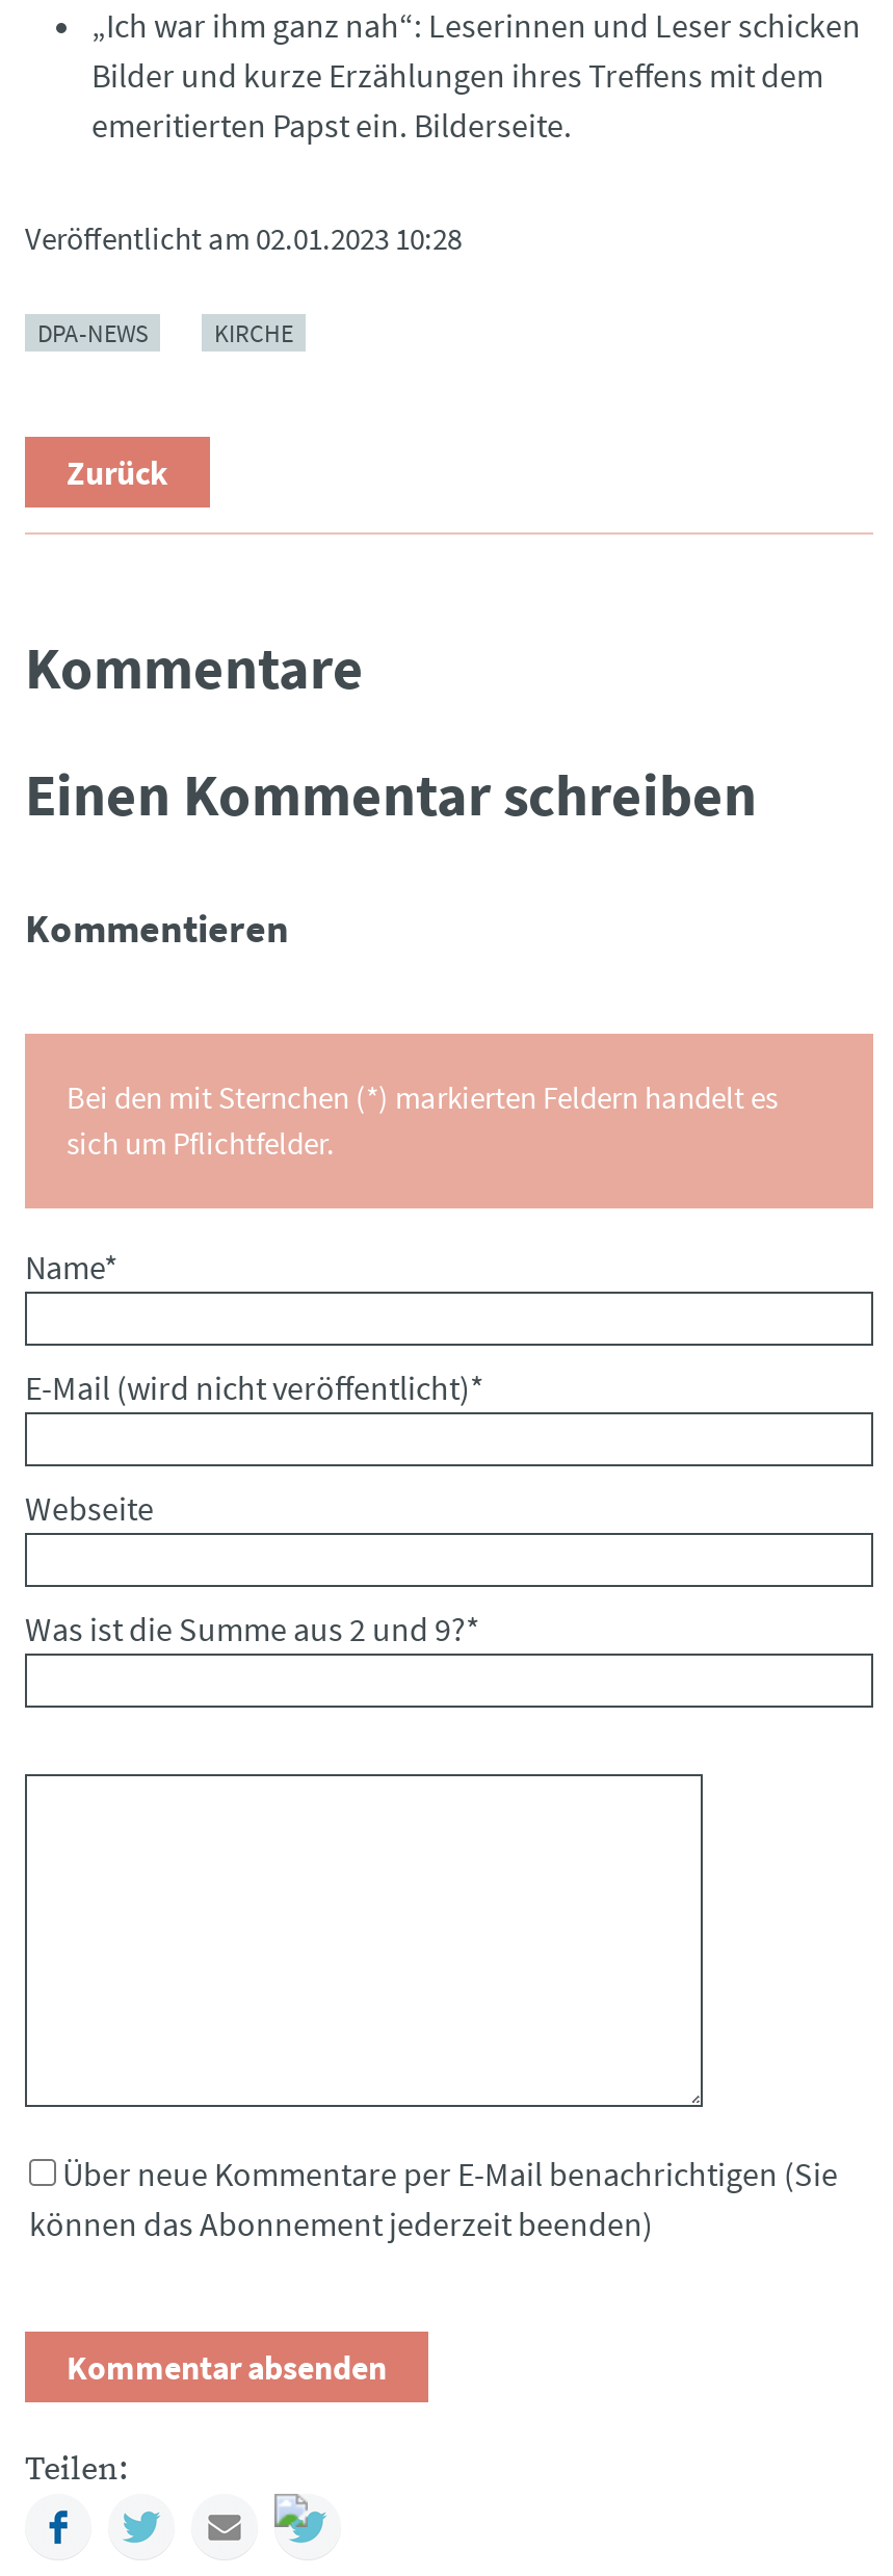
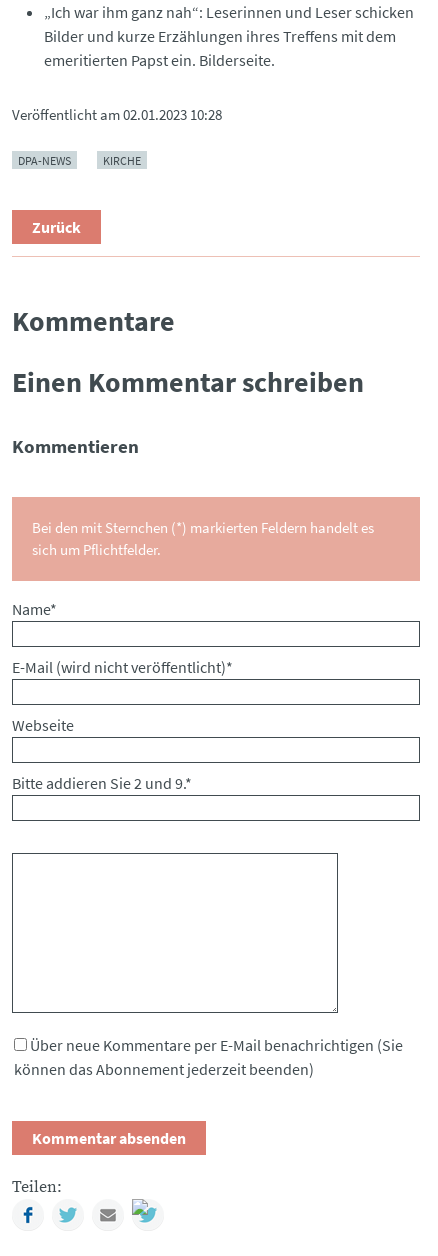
[25,1607,480,1649] Was ist die Summe aus 2 und 9?* -> [12,773,192,793] Bitte addieren Sie 2 und 9.*

